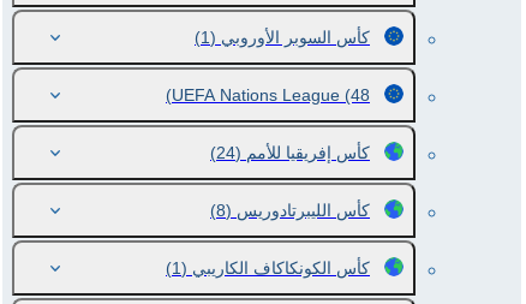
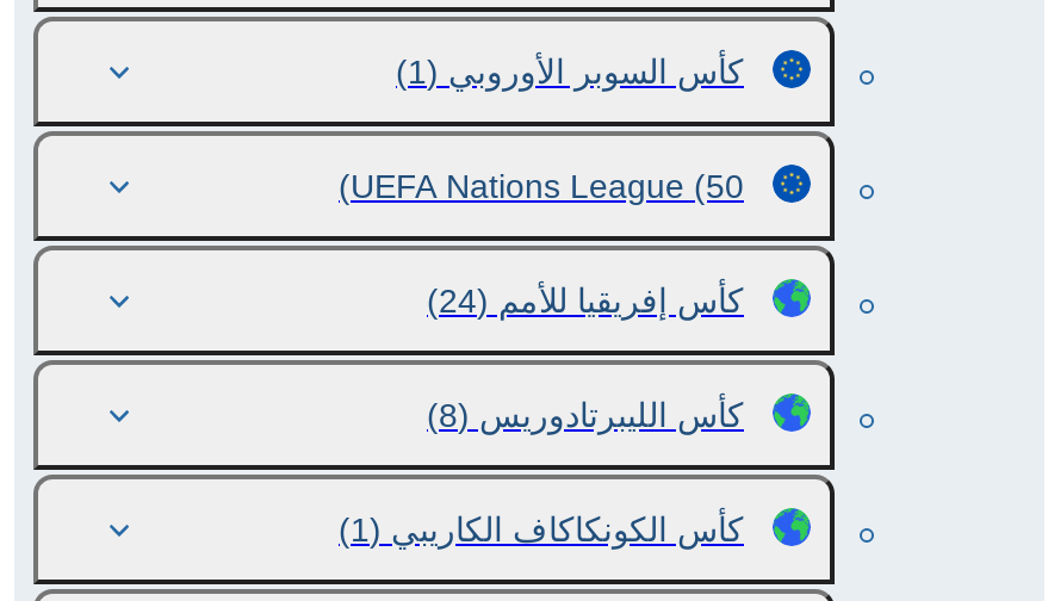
[172,85,370,105] UEFA Nations League (48) -> [351,167,744,205] UEFA Nations League (50)

